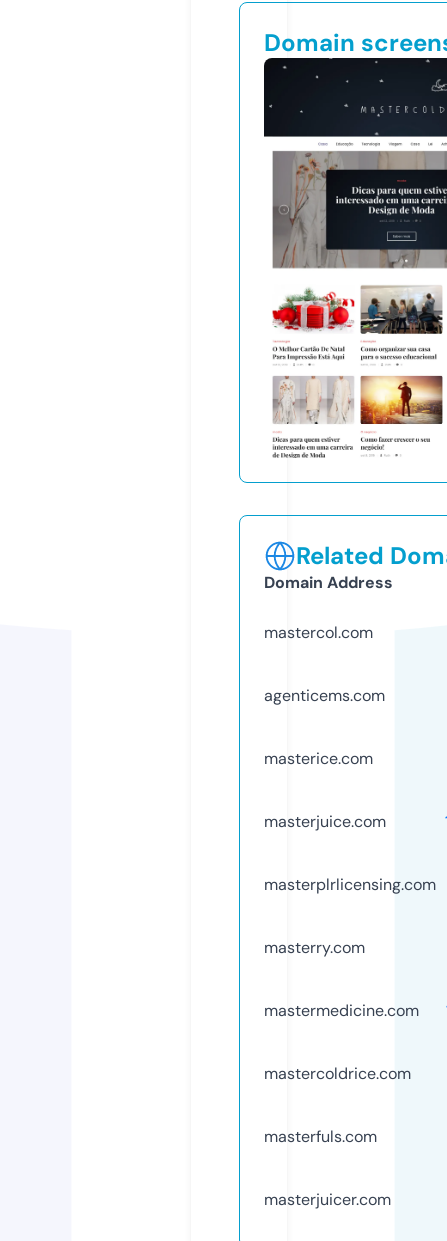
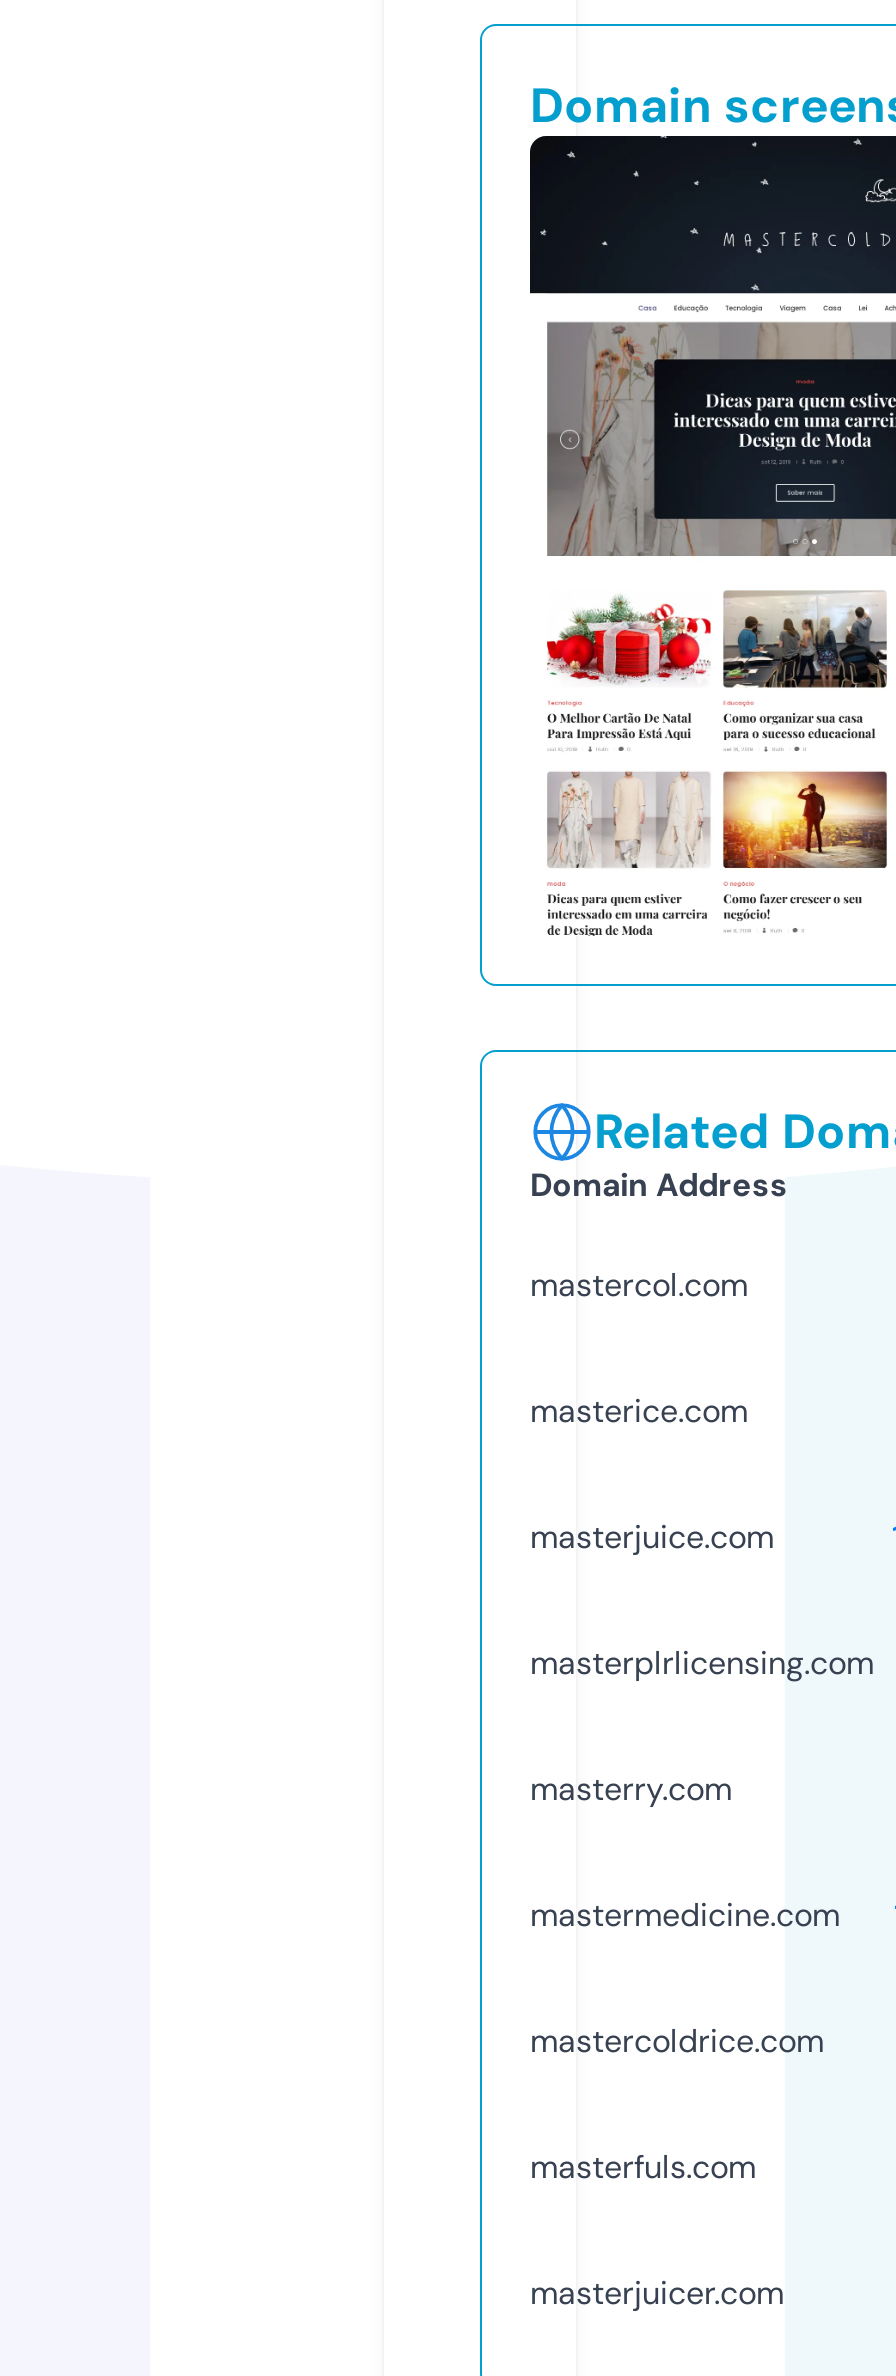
[264,685,385,706] agenticems.com -> none

